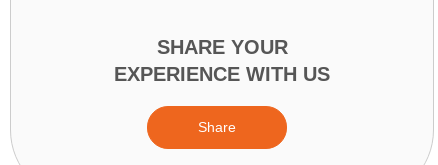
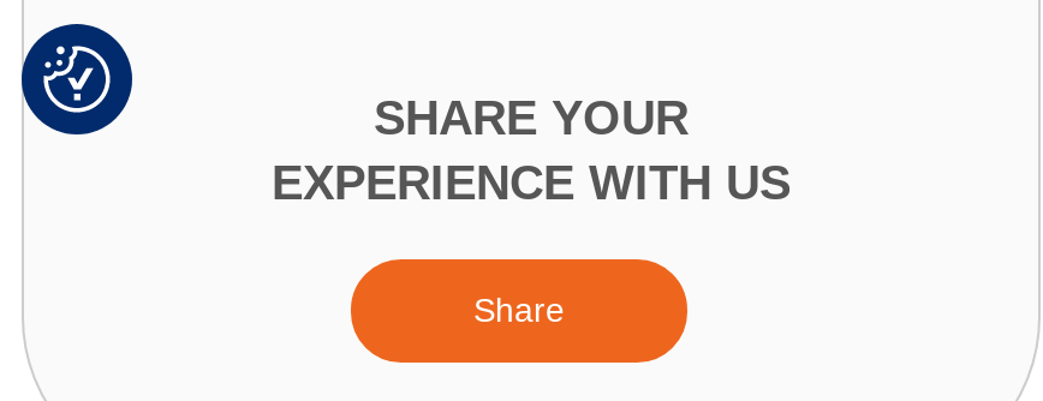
none -> [19,22,135,137] [image]

